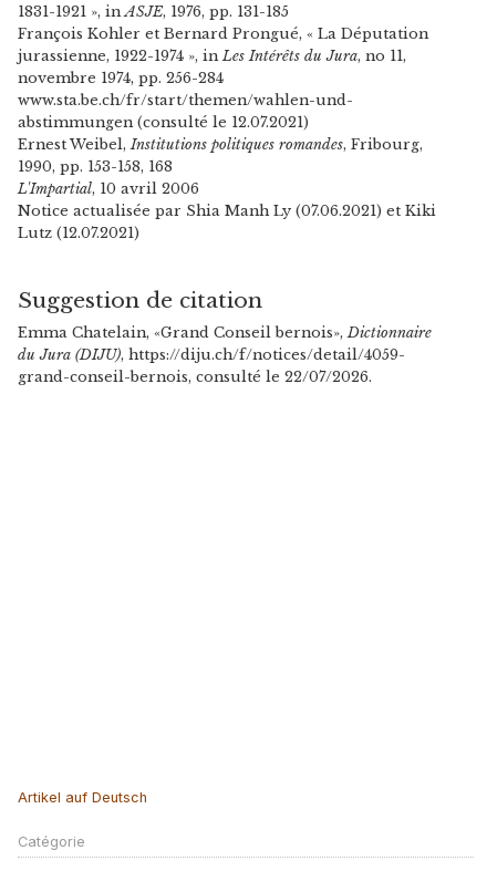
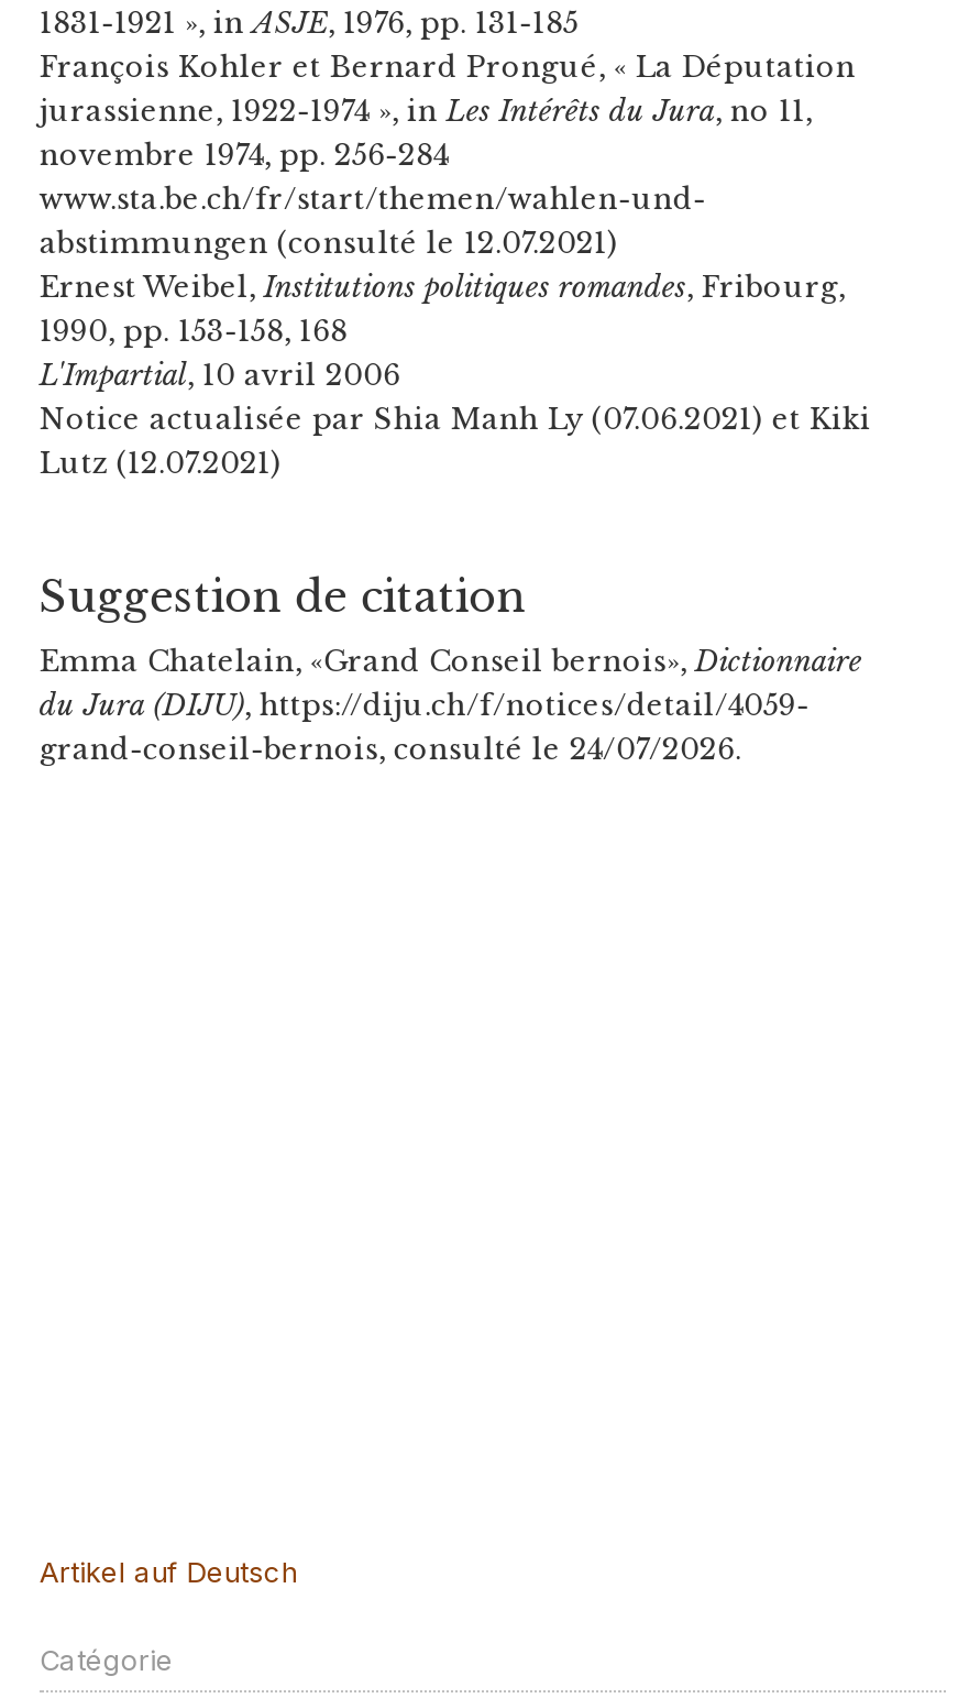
[18,368,372,385] grand-conseil-bernois, consulté le 22/07/2026. -> [39,732,741,765] grand-conseil-bernois, consulté le 24/07/2026.

